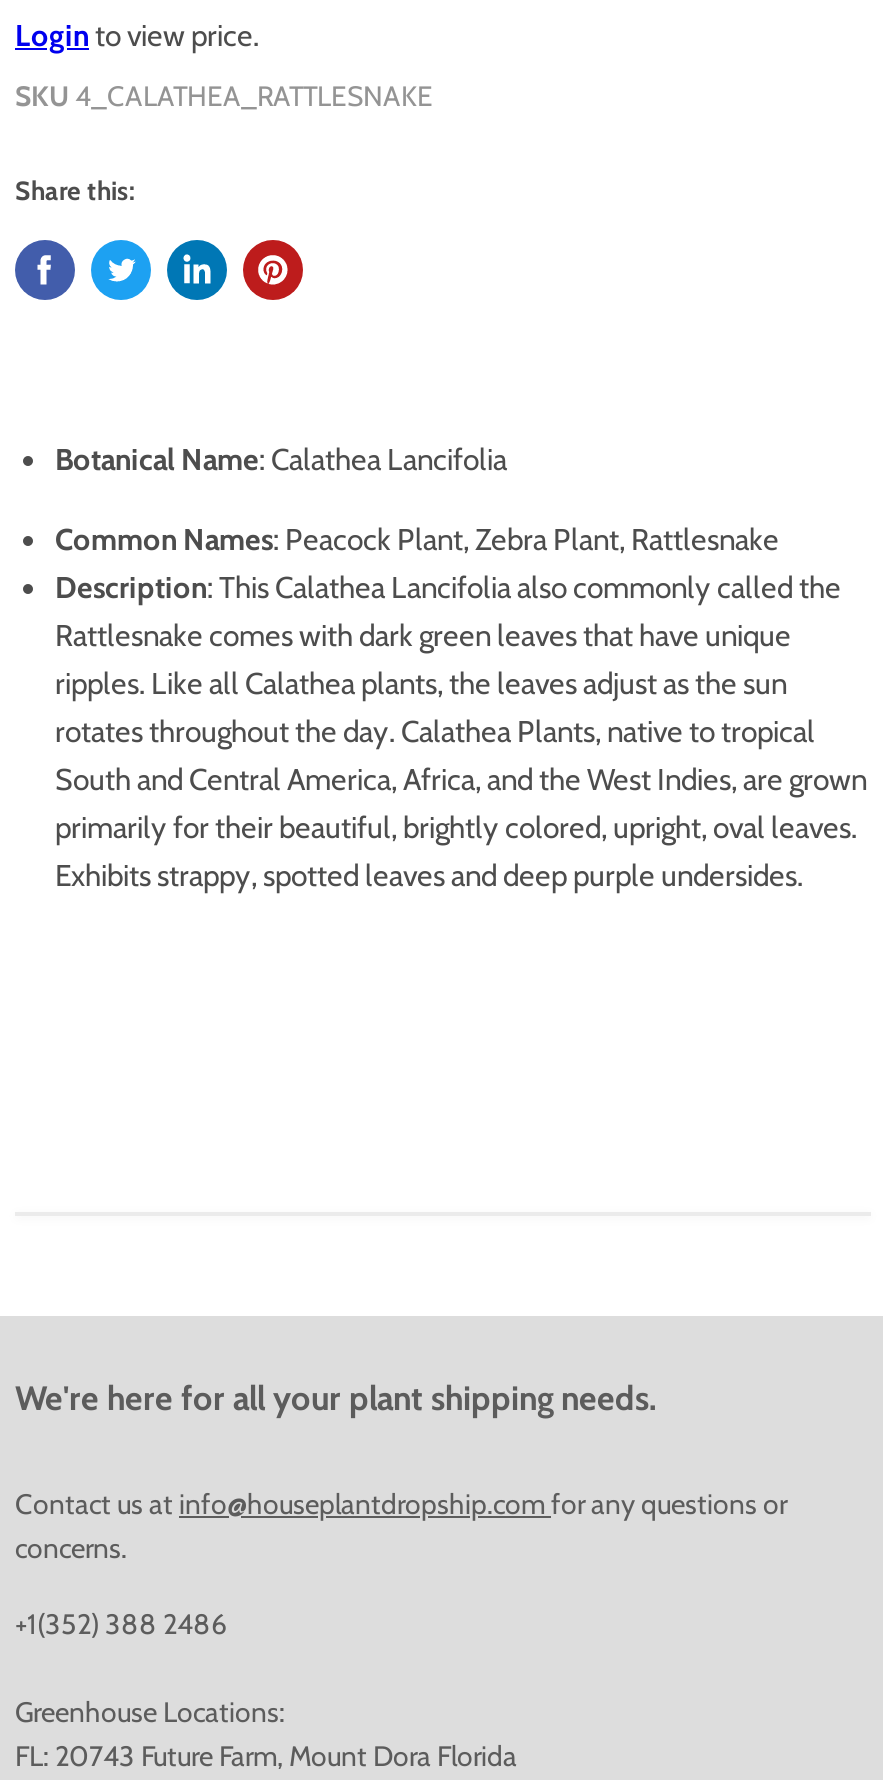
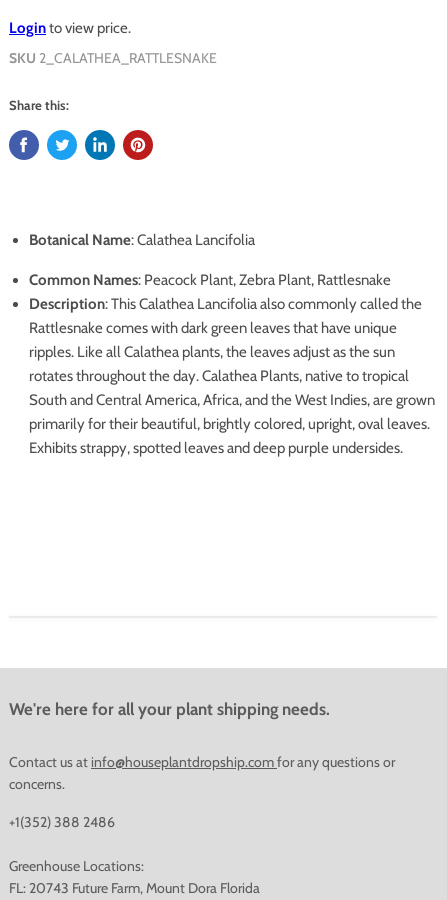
[15,78,433,114] SKU 4_CALATHEA_RATTLESNAKE -> [9,49,217,67] SKU 2_CALATHEA_RATTLESNAKE

